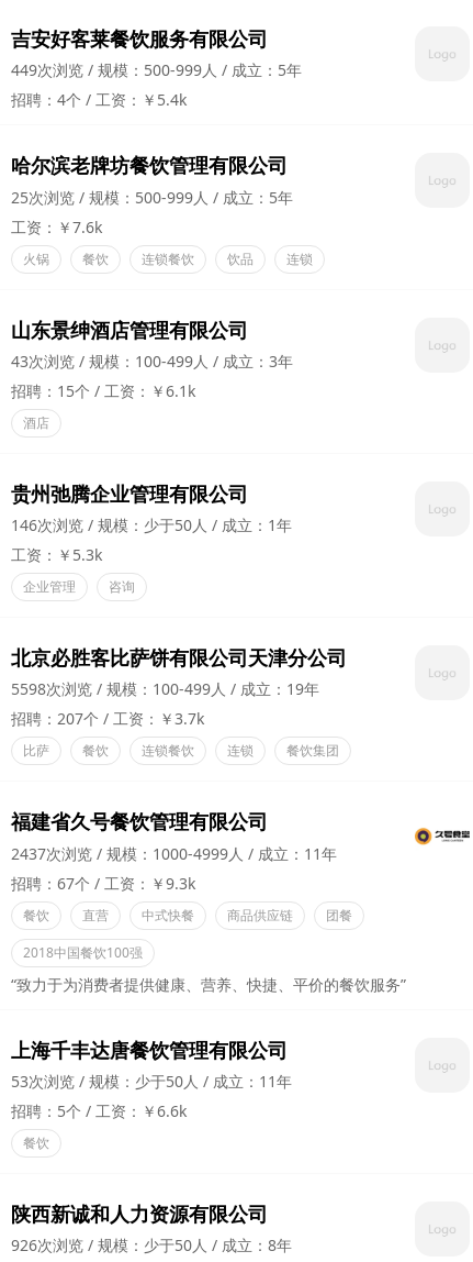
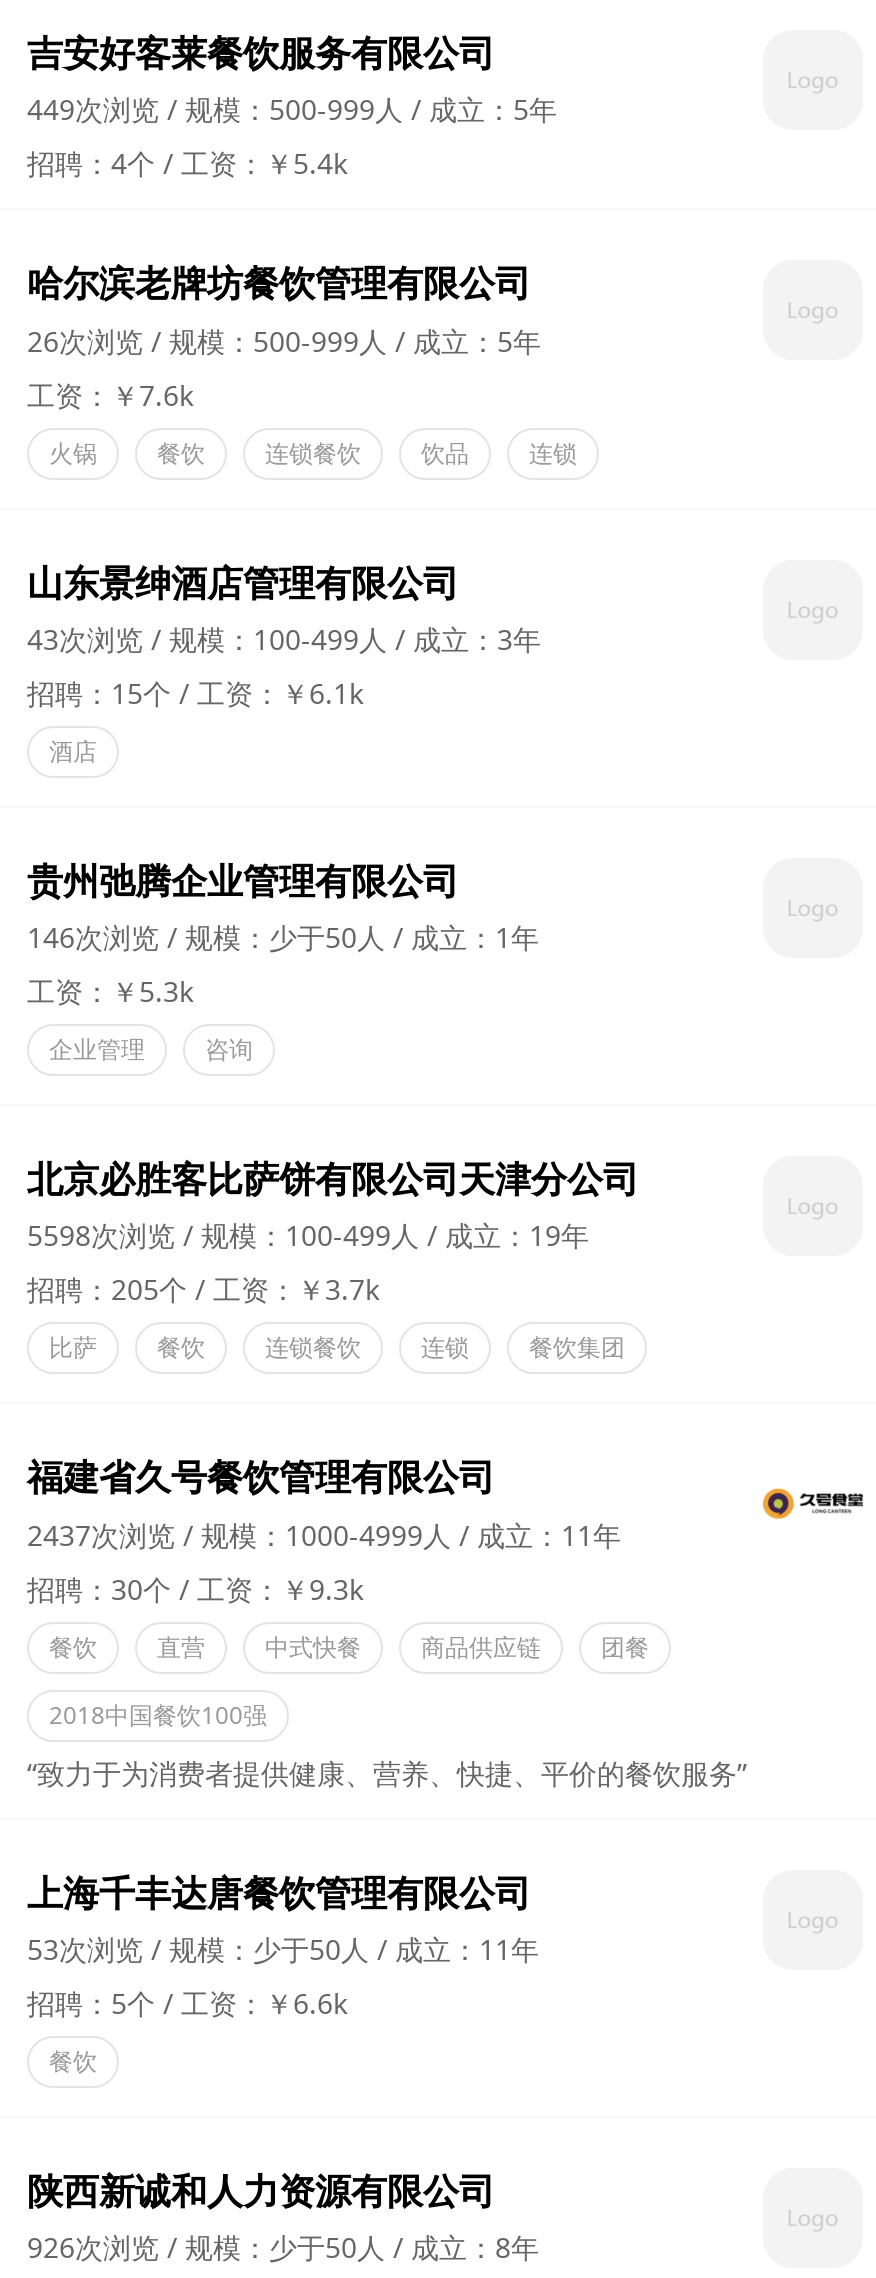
[11,186,293,207] 25次浏览 规模：500-999人 成立：5年 -> [27,321,541,359] 26次浏览 规模：500-999人 成立：5年
[11,708,204,729] 招聘：207个 工资：￥3.7k -> [27,1270,379,1308] 招聘：205个 工资：￥3.7k
[11,872,195,893] 招聘：67个 工资：￥9.3k -> [27,1569,363,1607] 招聘：30个 工资：￥9.3k

